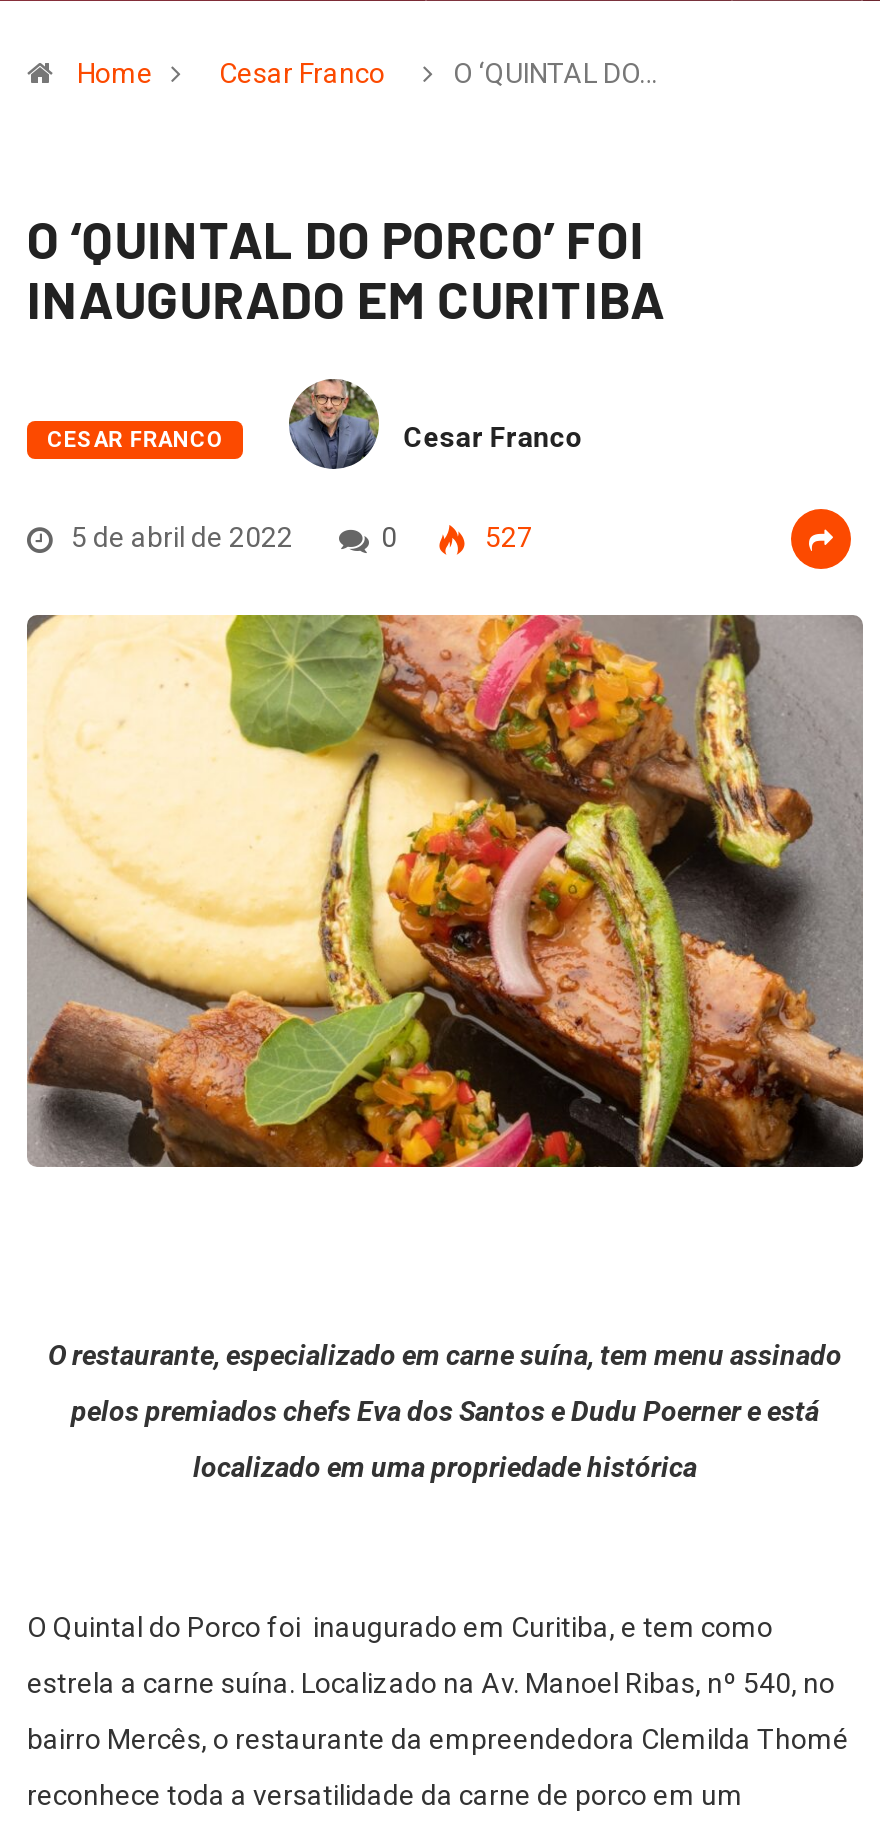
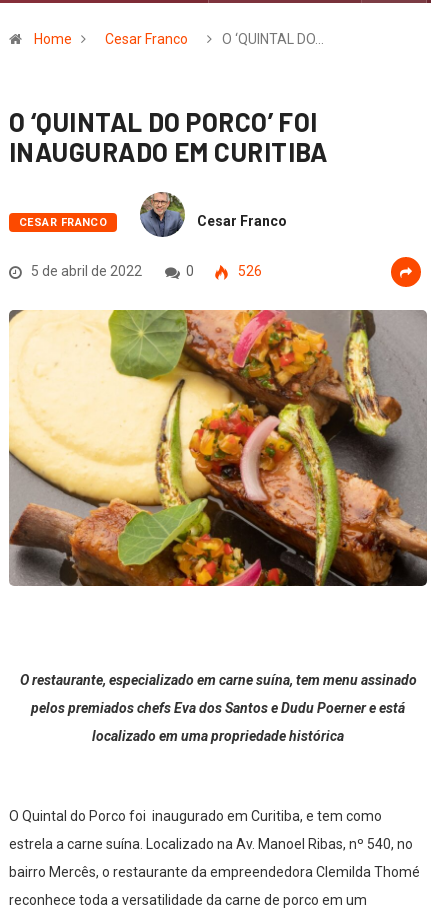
[479,521,533,553] 527 -> [235,263,262,279] 526

